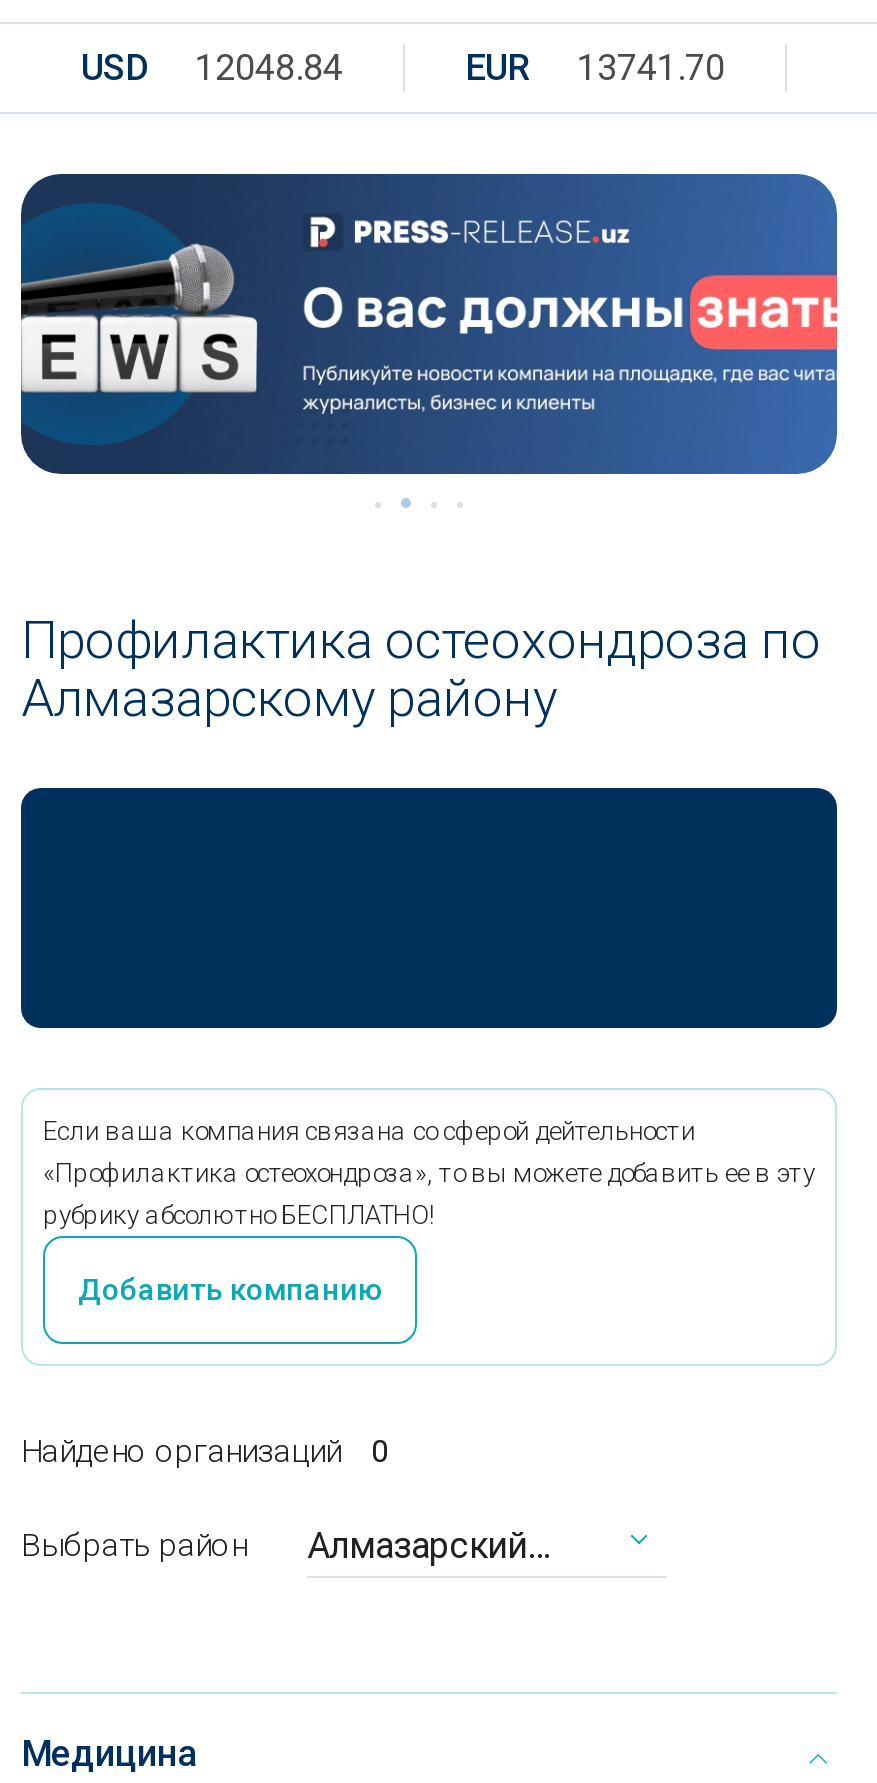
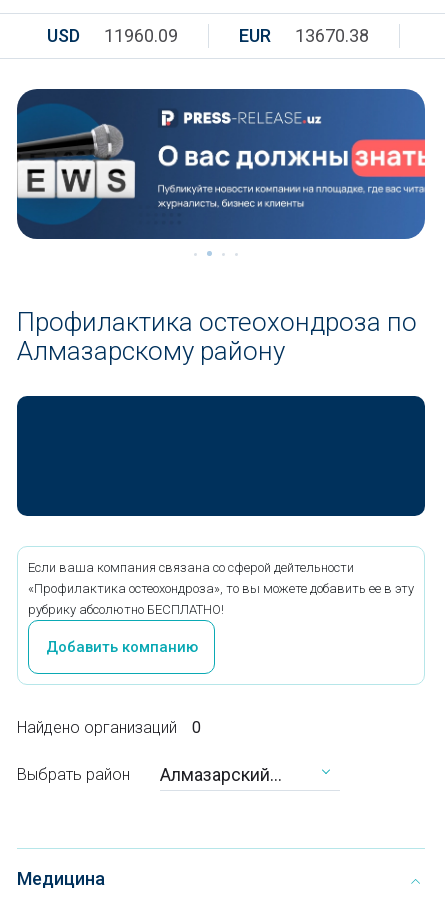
[81,46,343,88] USD 12048.84 -> [47,25,178,46] USD 11960.09
[465,46,725,88] EUR 13741.70 -> [239,25,369,46] EUR 13670.38

